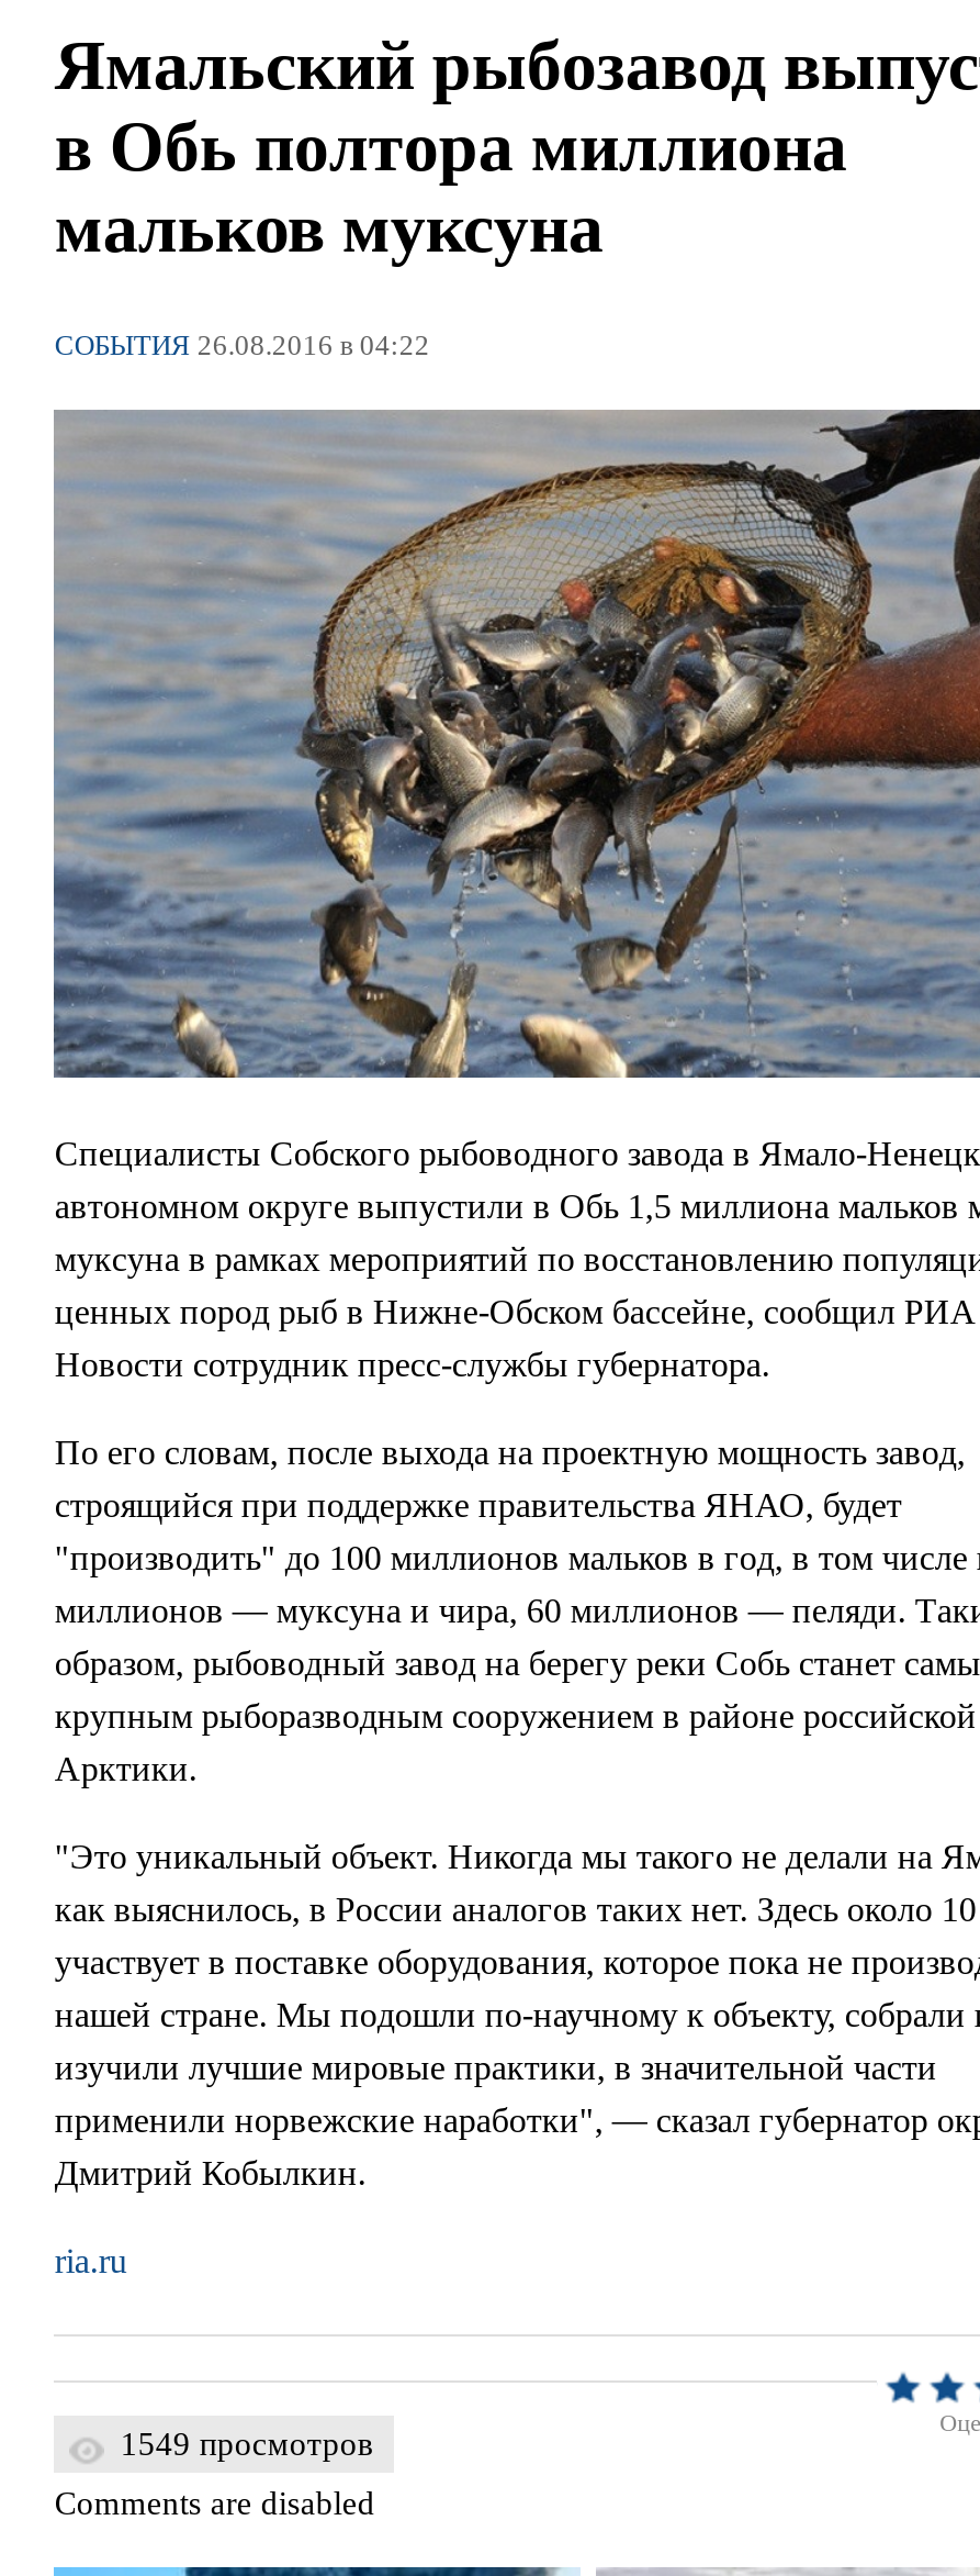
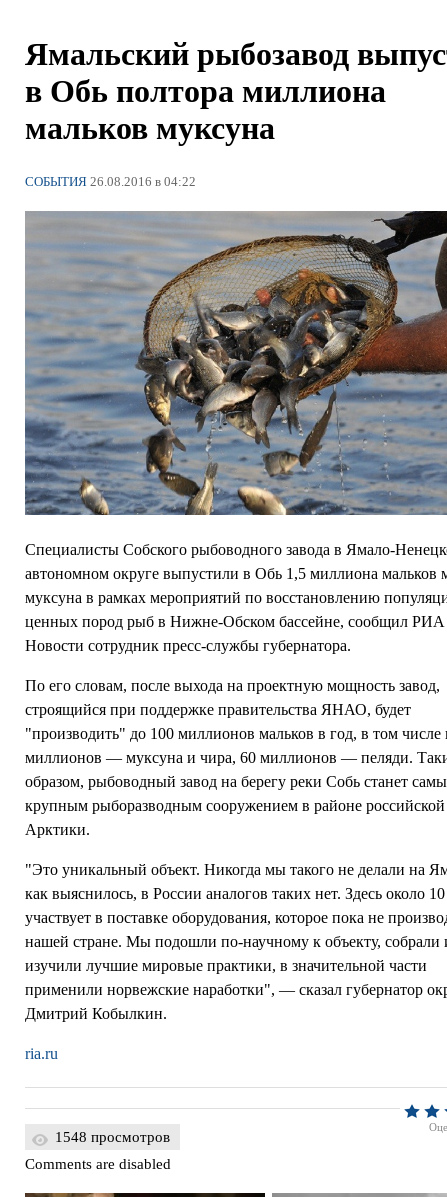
[120,2427,373,2462] 1549 просмотров -> [55,1129,170,1145] 1548 просмотров

